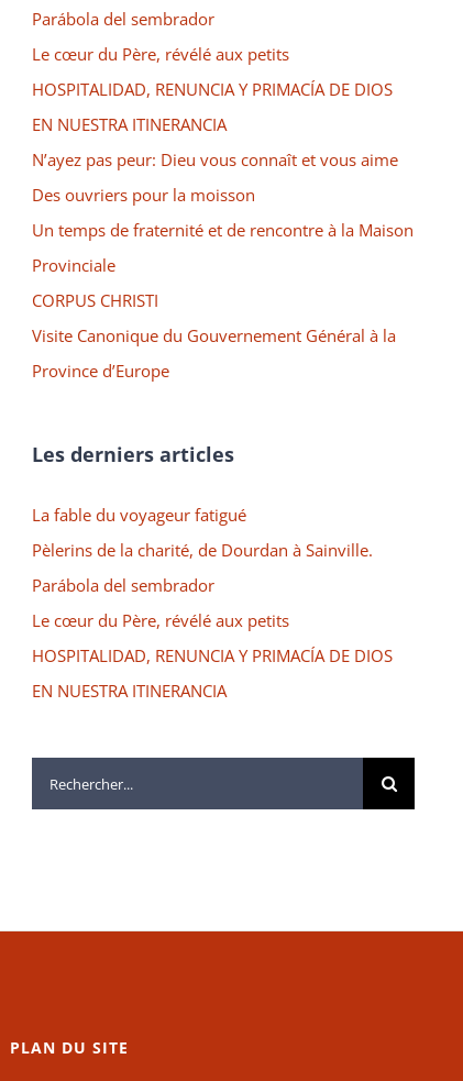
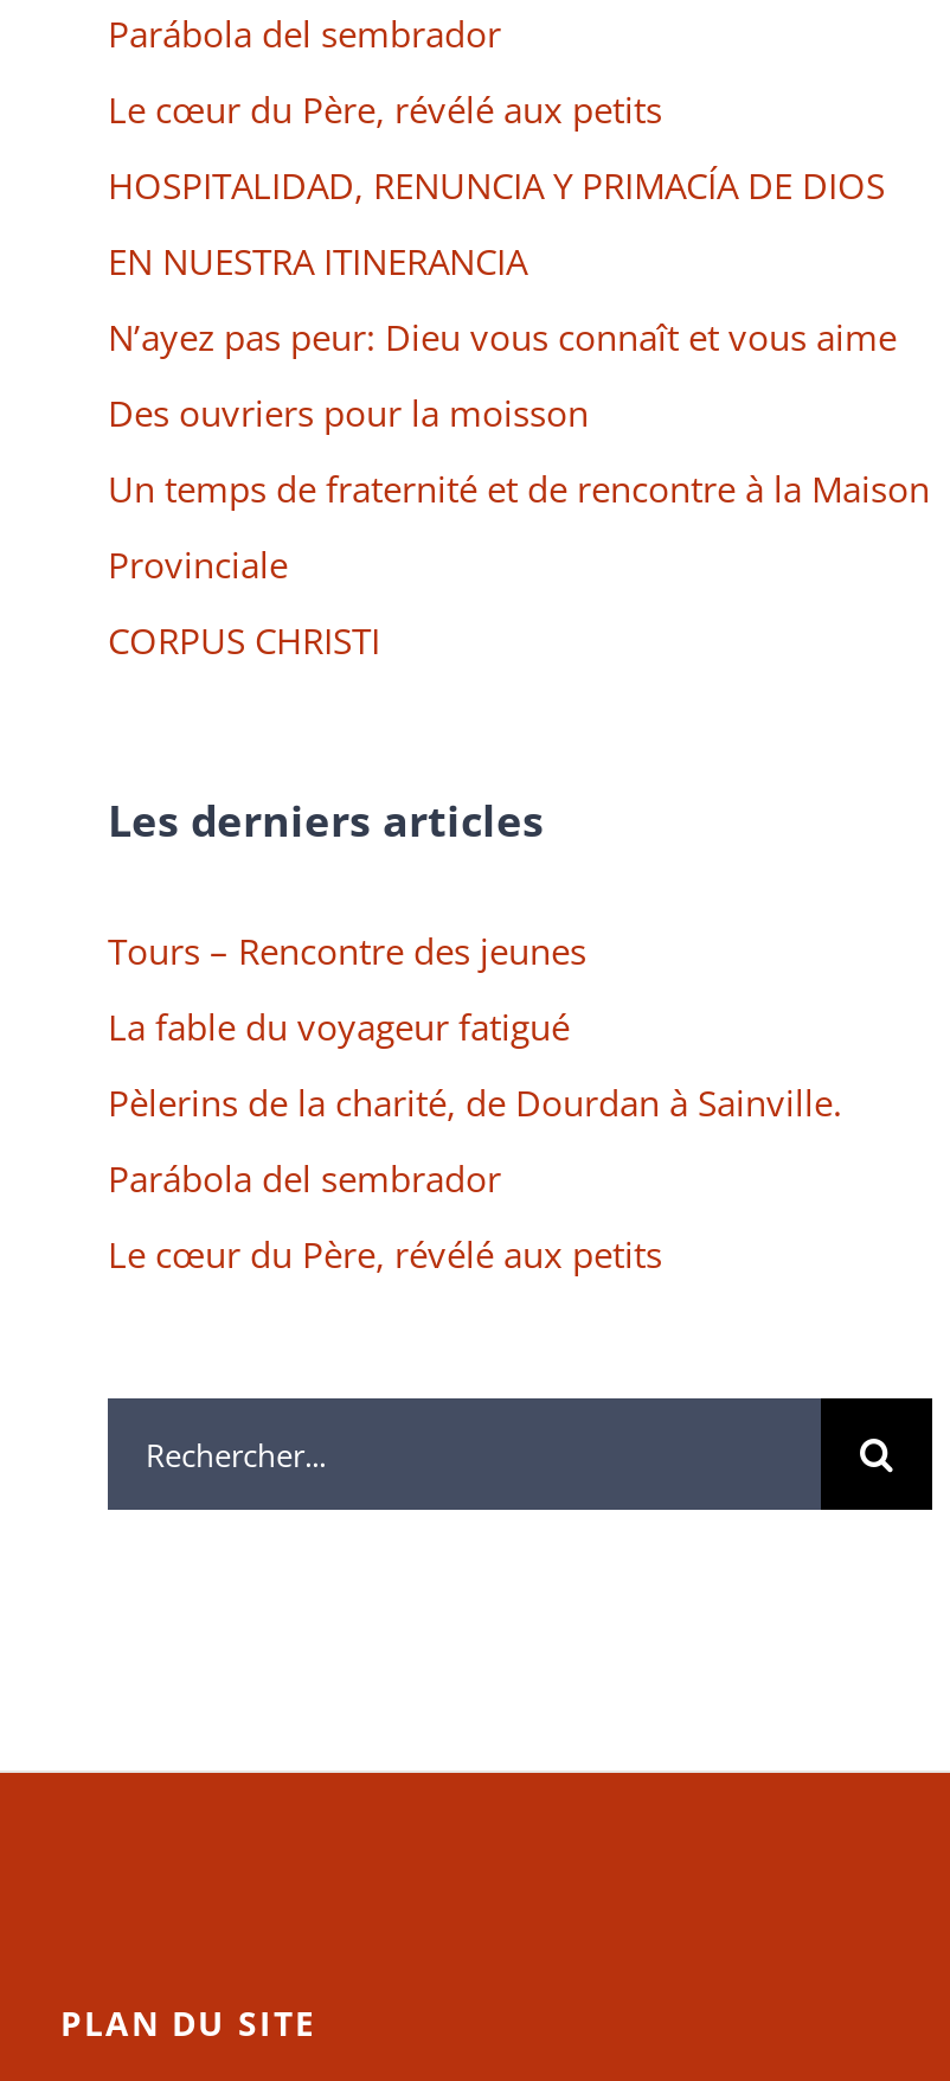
[32,325,396,382] Visite Canonique du Gouvernement Général à la | Province d’Europe -> none
none -> [108,927,586,975] Tours – Rencontre des jeunes
[32,645,393,702] HOSPITALIDAD, RENUNCIA Y PRIMACÍA DE DIOS | EN NUESTRA ITINERANCIA -> none

